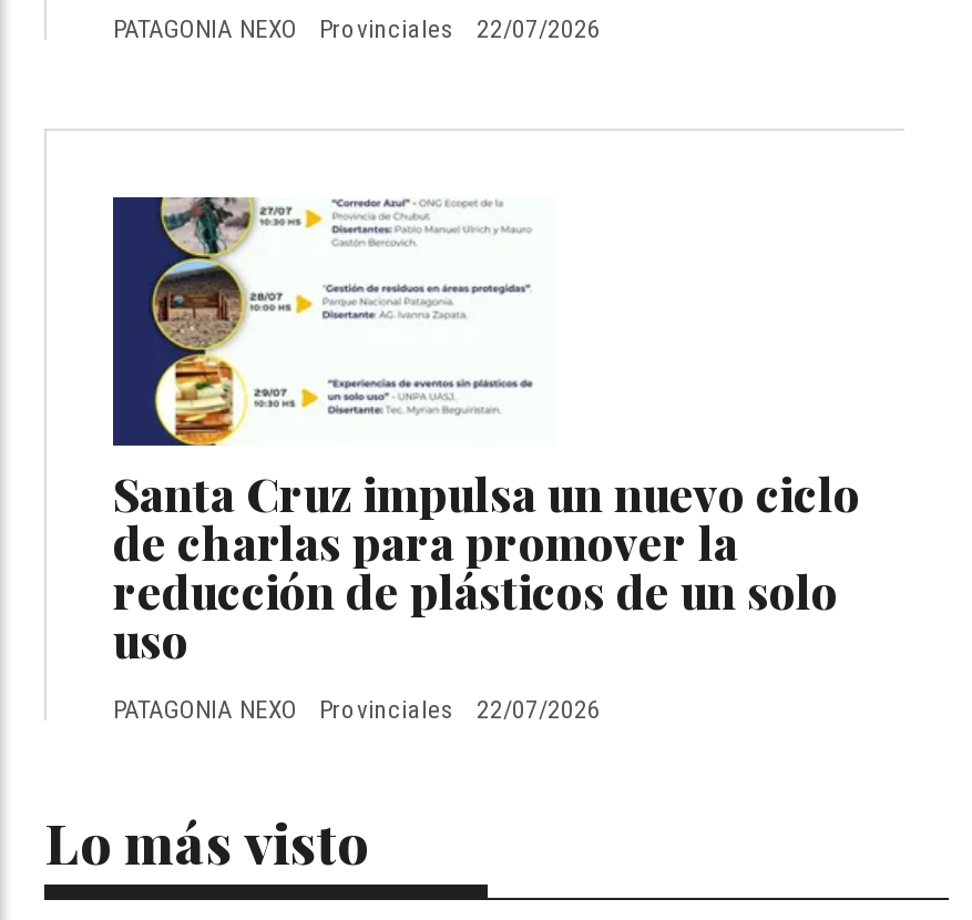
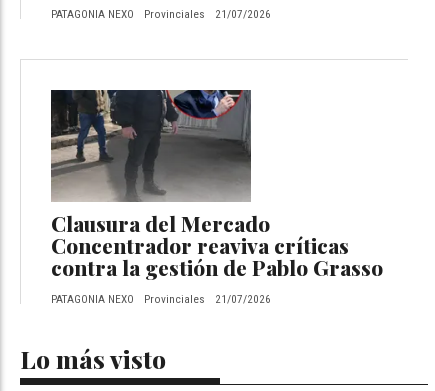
[113,13,601,44] PATAGONIA NEXO Provinciales 22/07/2026 -> [51,7,271,21] PATAGONIA NEXO Provinciales 21/07/2026
[111,195,860,670] [image] | Santa Cruz impulsa un nuevo ciclo | de charlas para promover la | reducción de plásticos de un solo | uso -> [50,89,383,281] [image] | Clausura del Mercado | Concentrador reaviva críticas | contra la gestión de Pablo Grasso
[113,695,601,726] PATAGONIA NEXO Provinciales 22/07/2026 -> [51,292,271,306] PATAGONIA NEXO Provinciales 21/07/2026

